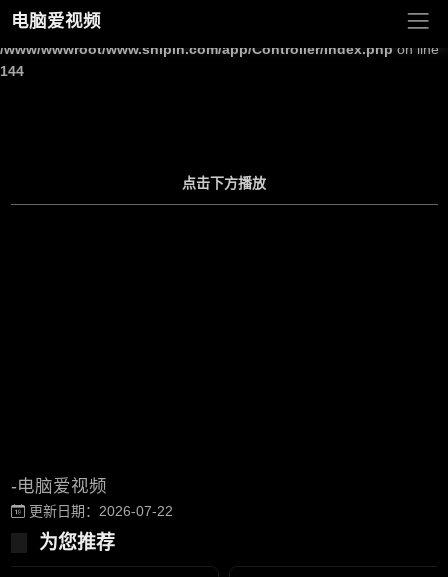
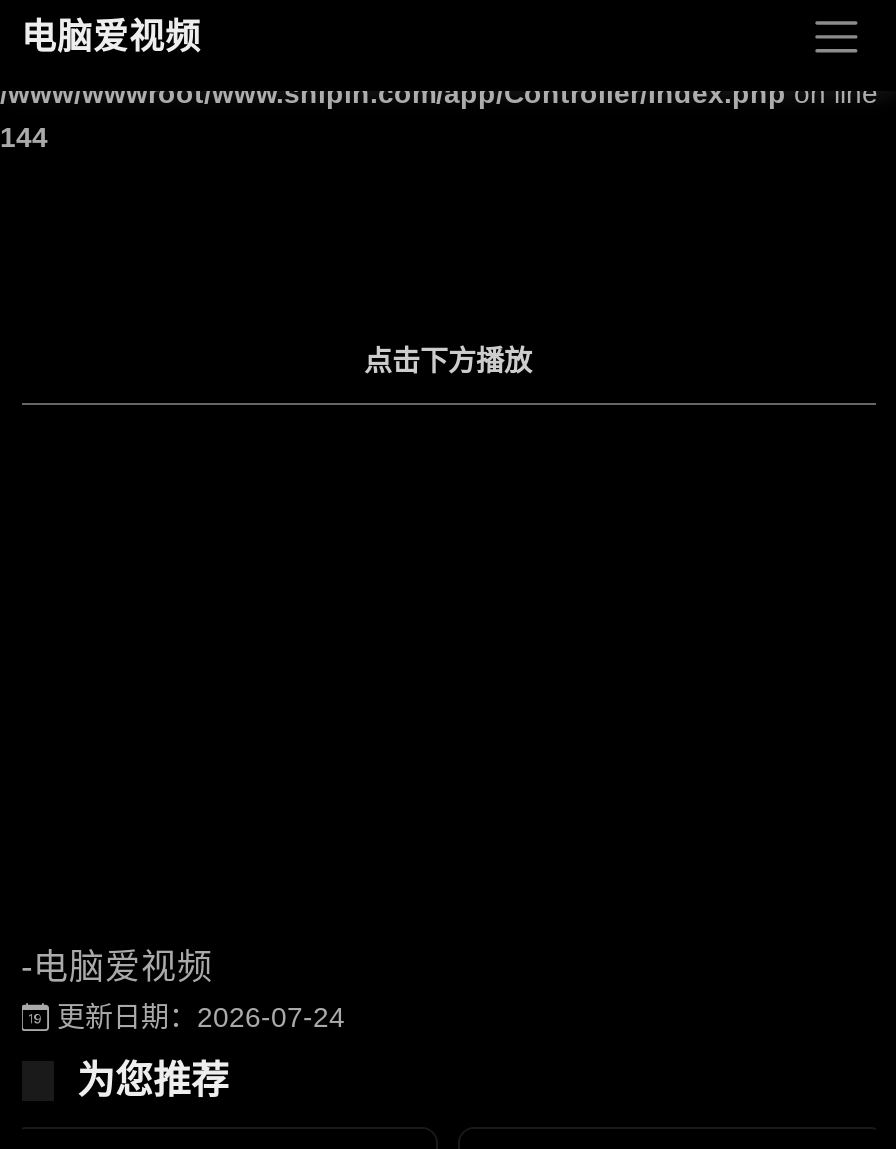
[24,503,172,519] 更新日期：2026-07-22 -> [49,1001,345,1033] 更新日期：2026-07-24

